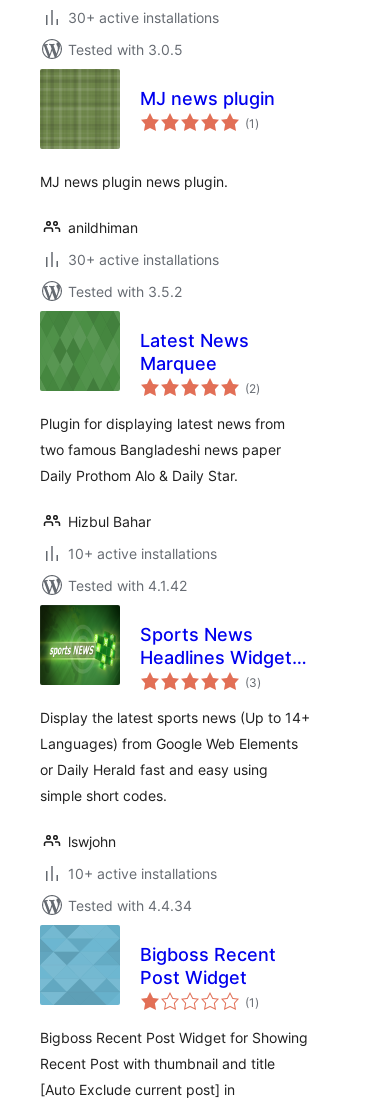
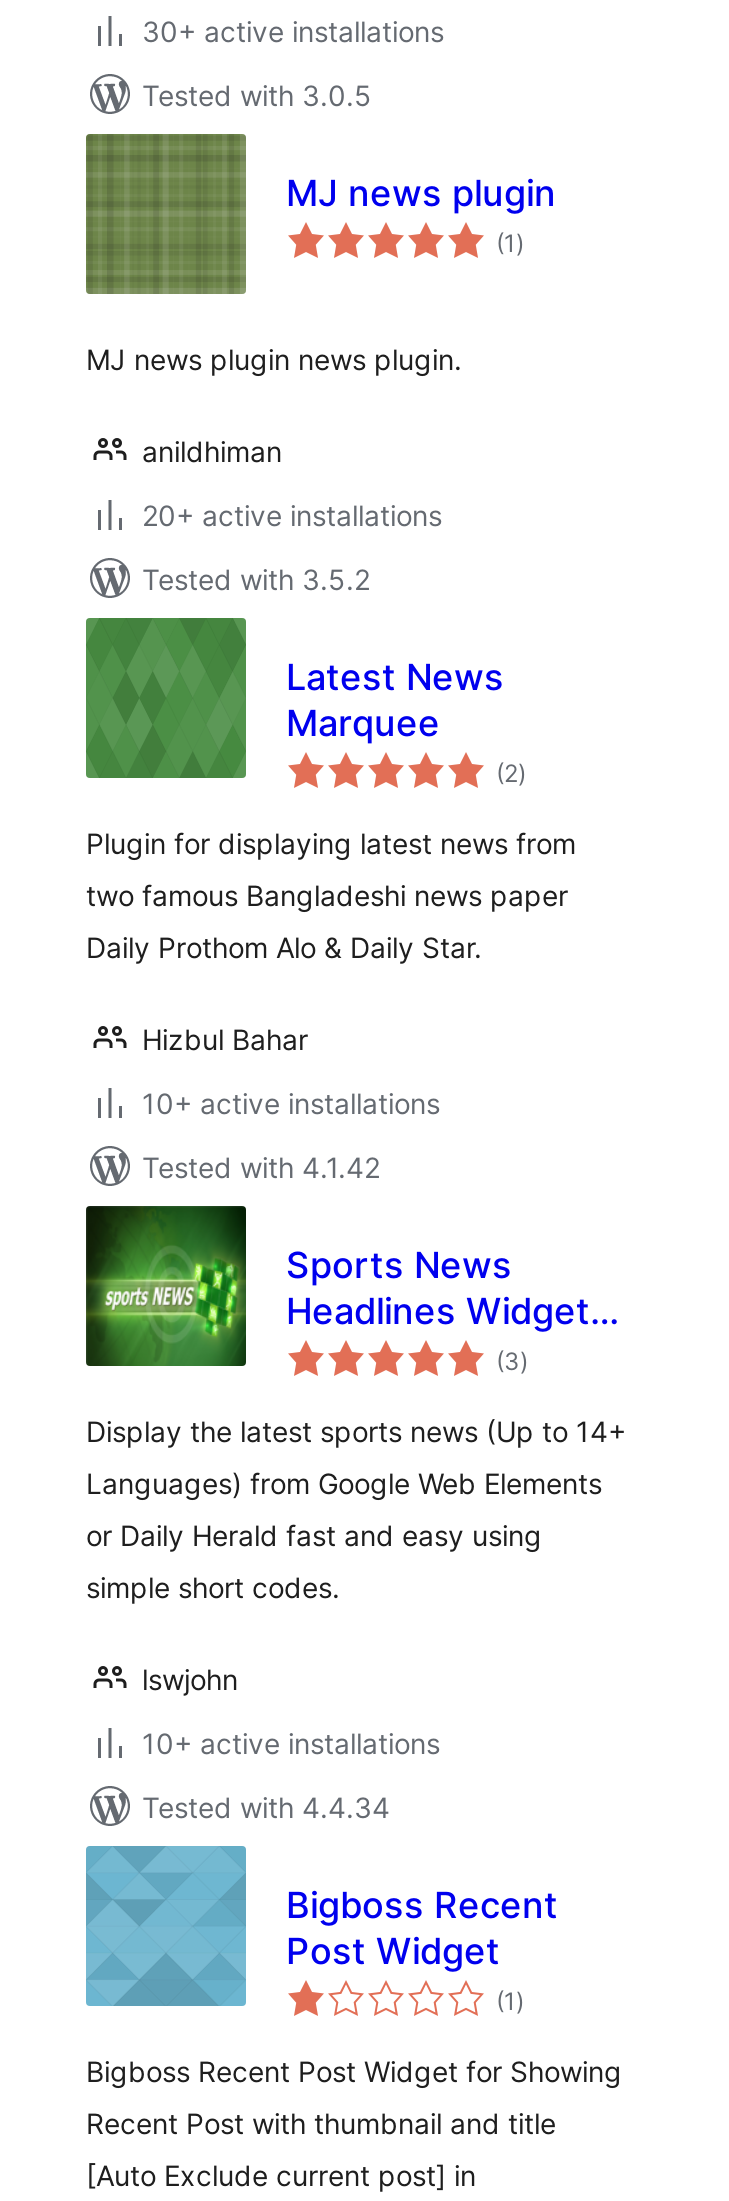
[68,251,219,268] 30+ active installations -> [142,498,442,532] 20+ active installations

